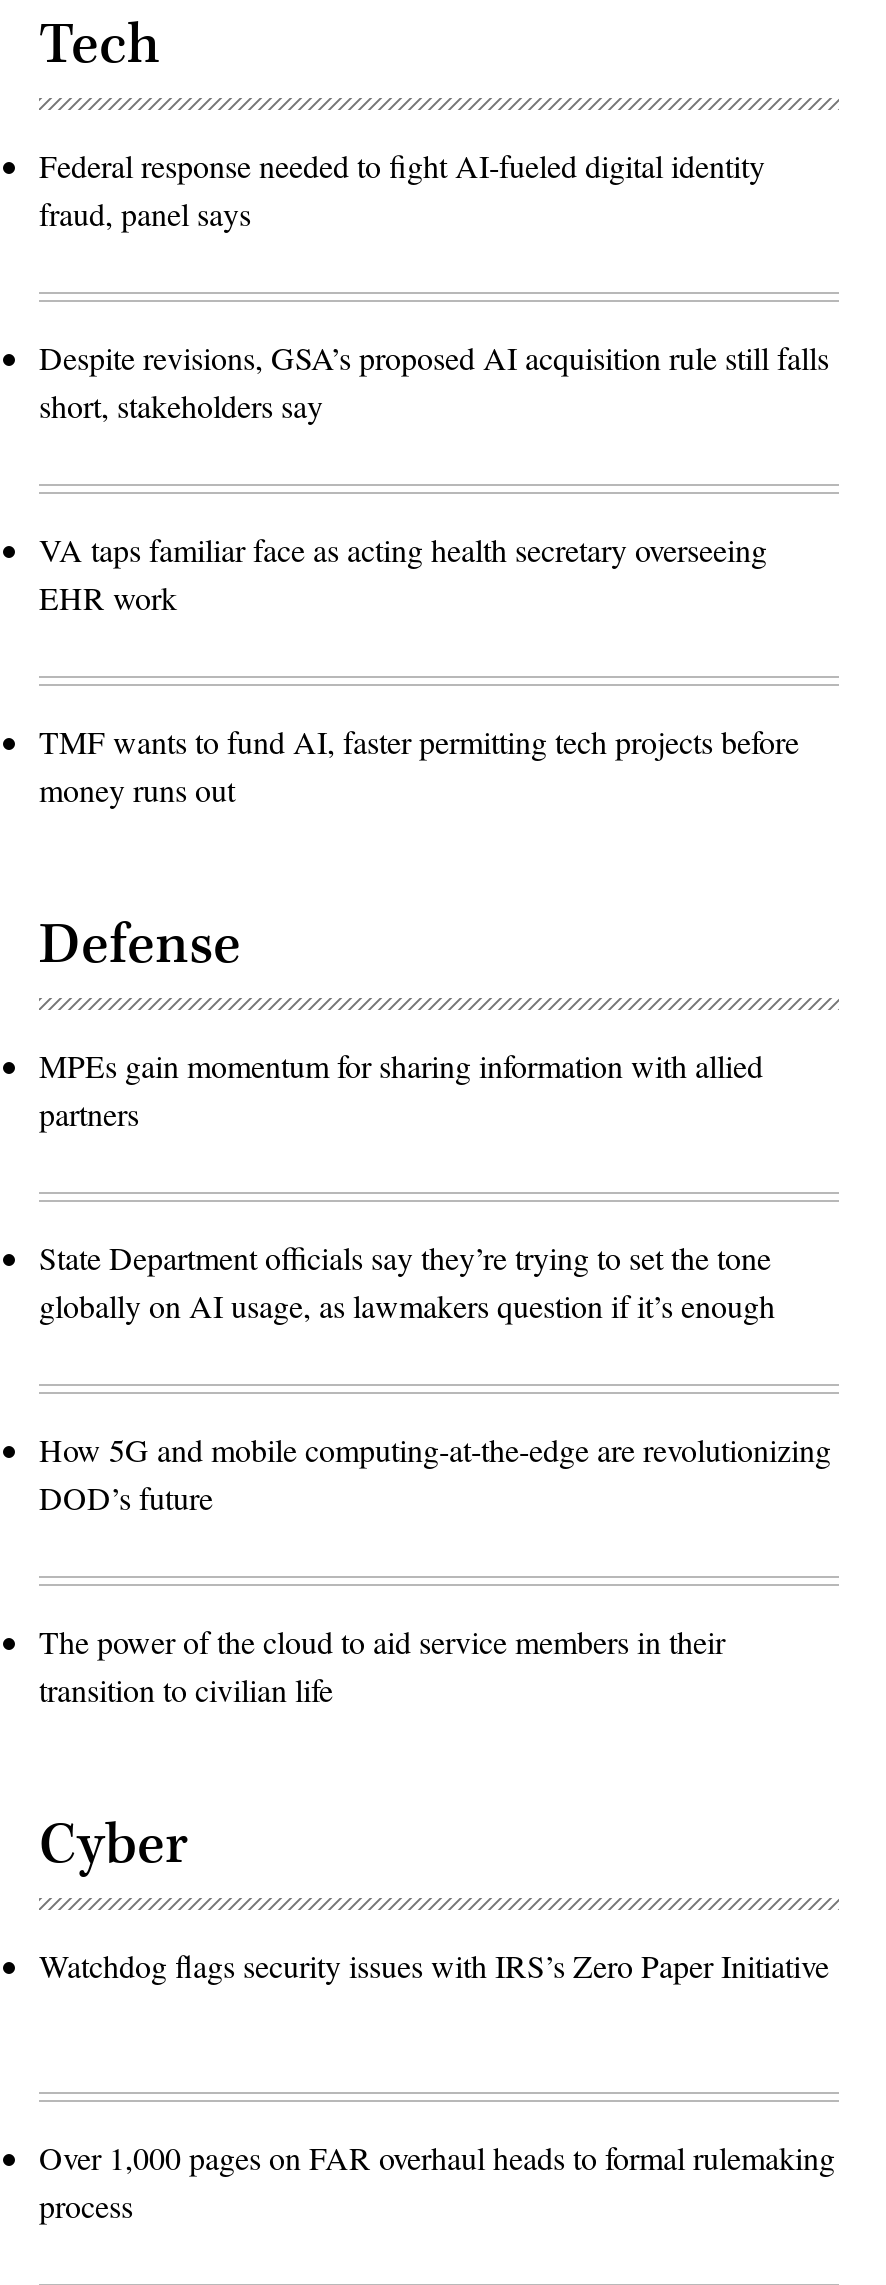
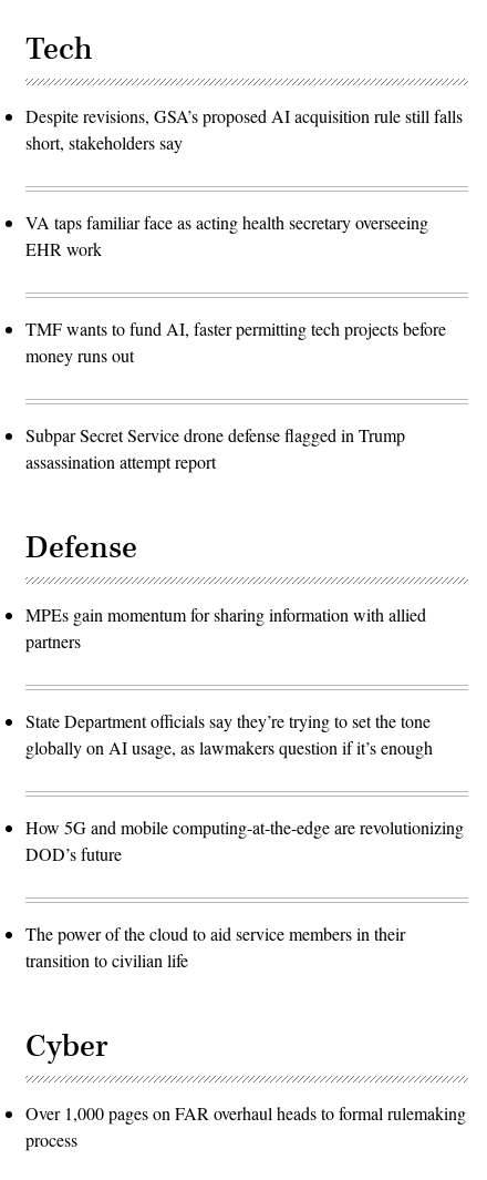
[39,144,765,234] Federal response needed to fight AI-fueled digital identity | fraud, panel says -> none
none -> [25,423,405,473] Subpar Secret Service drone defense flagged in Trump | assassination attempt report
[39,1944,829,1986] Watchdog flags security issues with IRS’s Zero Paper Initiative -> none

